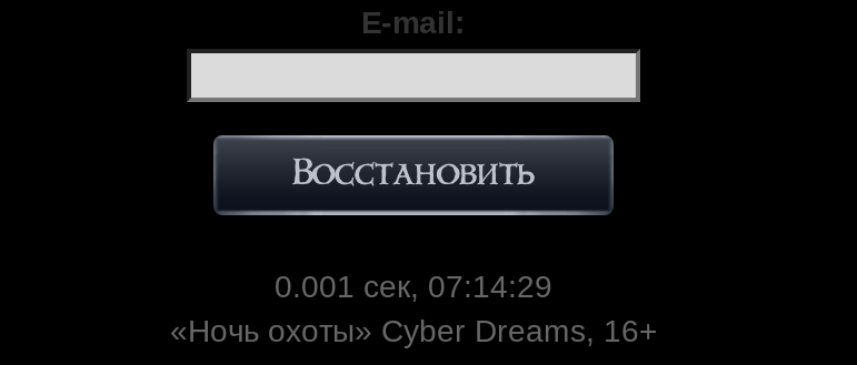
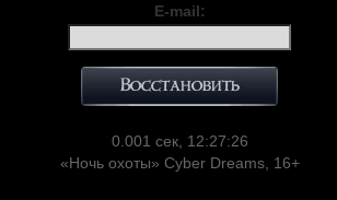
[275,268,552,304] 0.001 сек, 07:14:29 -> [111,132,248,150] 0.001 сек, 12:27:26

